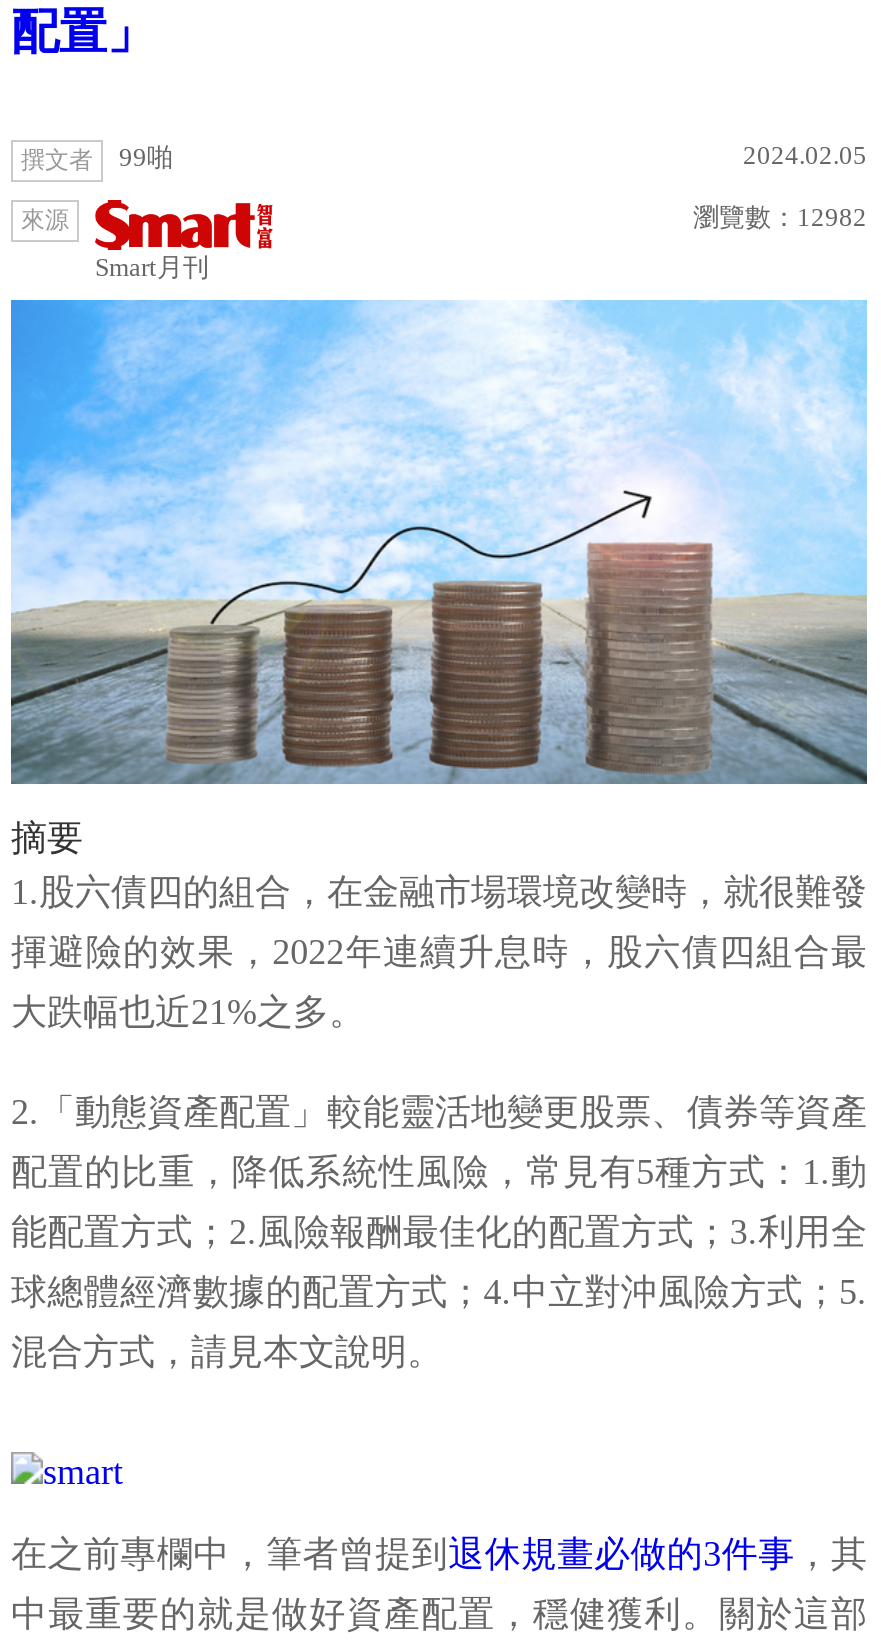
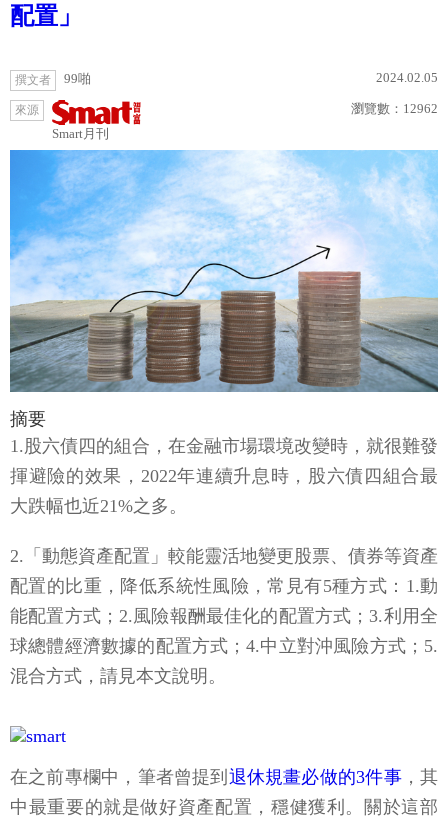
[693,202,867,232] 瀏覽數：12982 -> [351,101,438,116] 瀏覽數：12962

